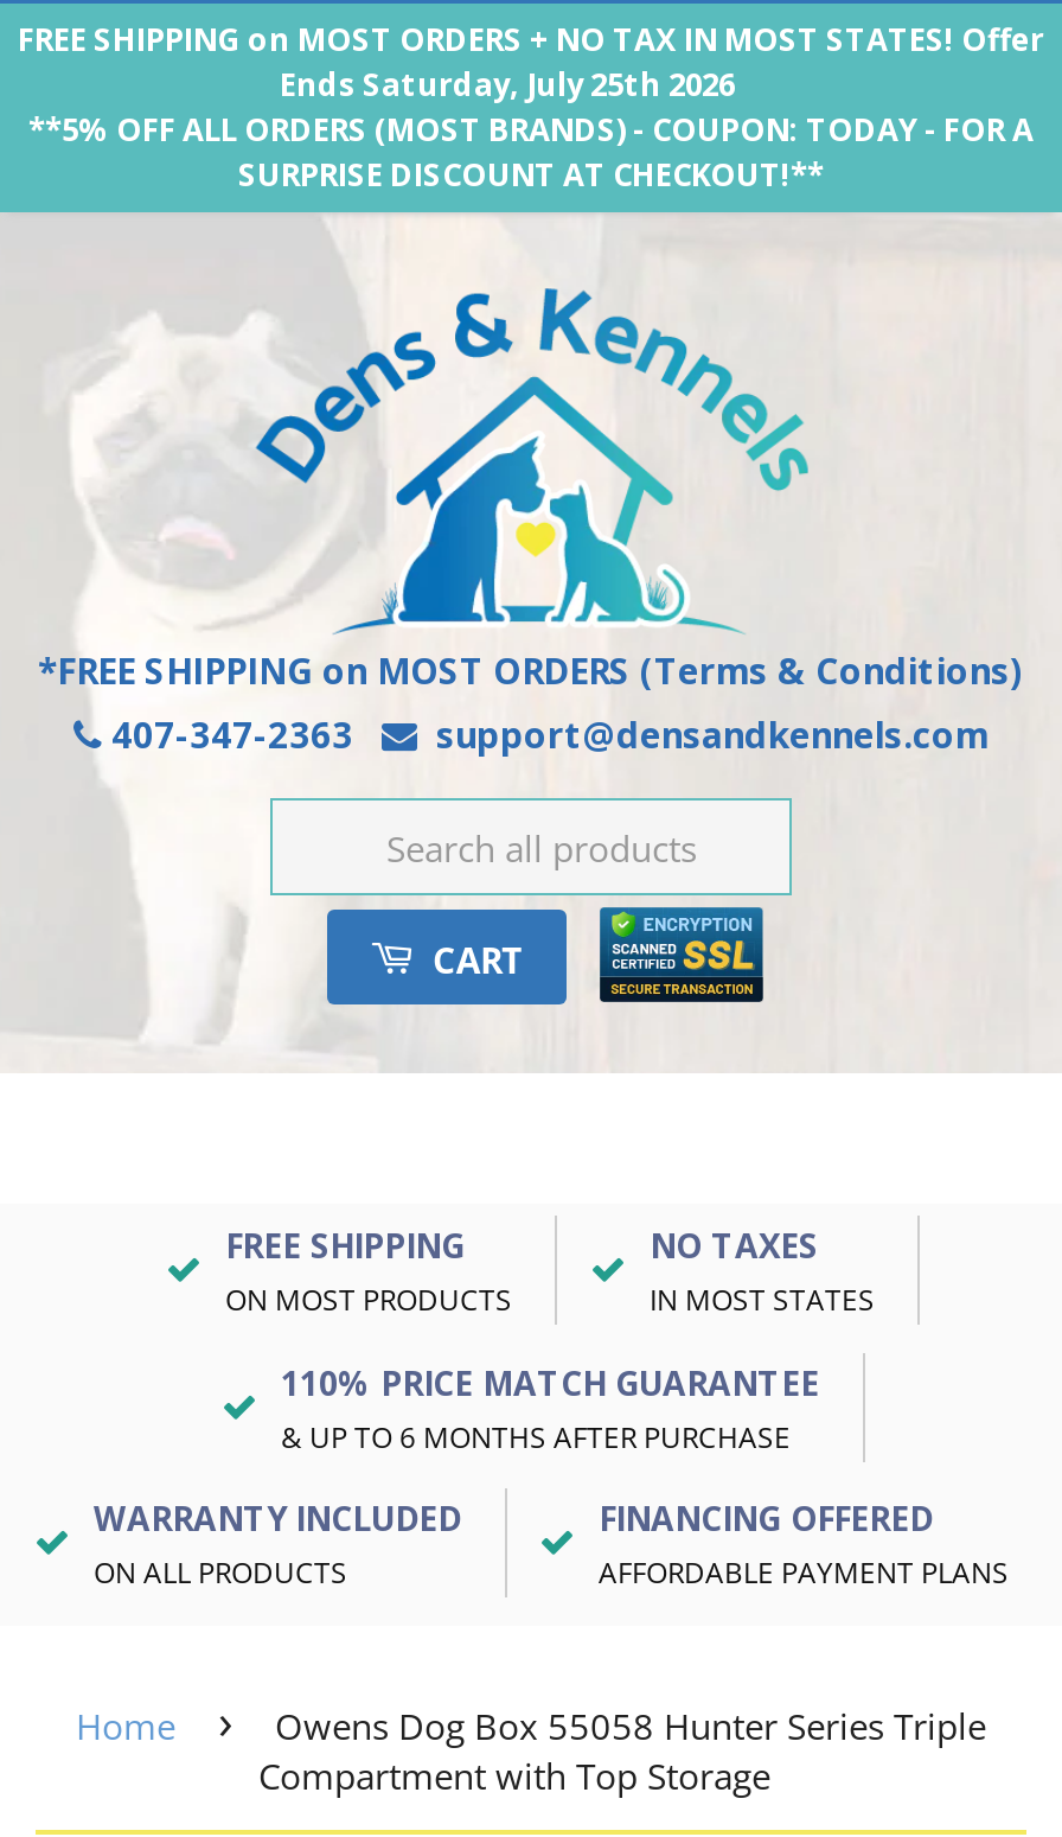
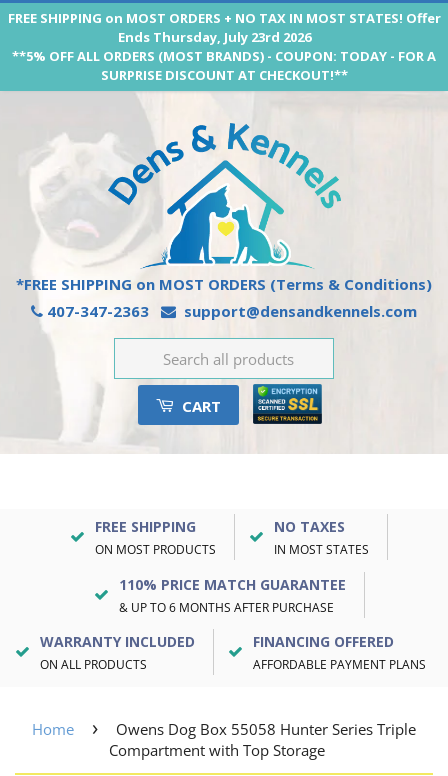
[280,63,735,106] Ends Saturday, July 25th 2026 -> [117,28,310,46] Ends Thursday, July 23rd 2026

